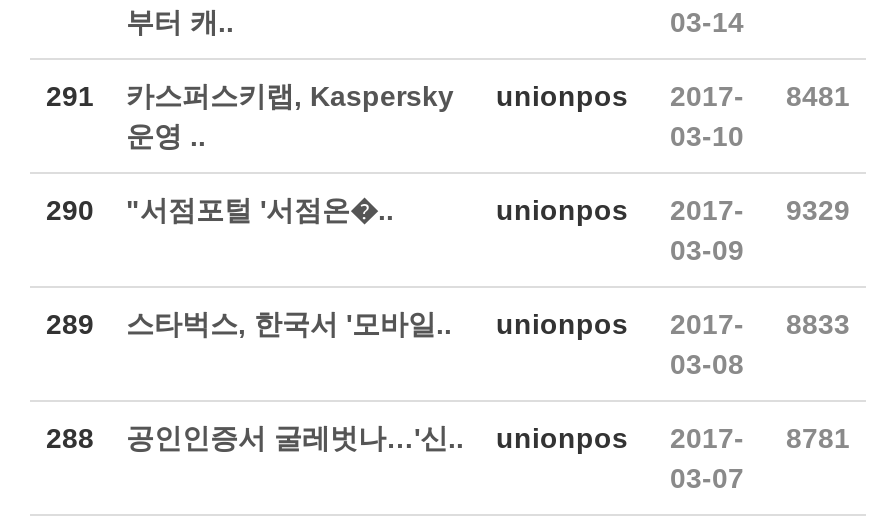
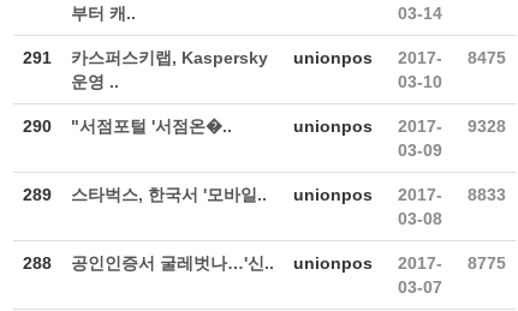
[46,80,850,112] 291 카스퍼스키랩, Kaspersky unionpos 2017- 8481 -> [23,48,506,67] 291 카스퍼스키랩, Kaspersky unionpos 2017- 8475
[496,194,850,226] unionpos 2017- 9329 -> [293,117,506,136] unionpos 2017- 9328
[46,422,850,454] 288 공인인증서 굴레벗나…'신.. unionpos 2017- 8781 -> [23,254,506,273] 288 공인인증서 굴레벗나…'신.. unionpos 2017- 8775

